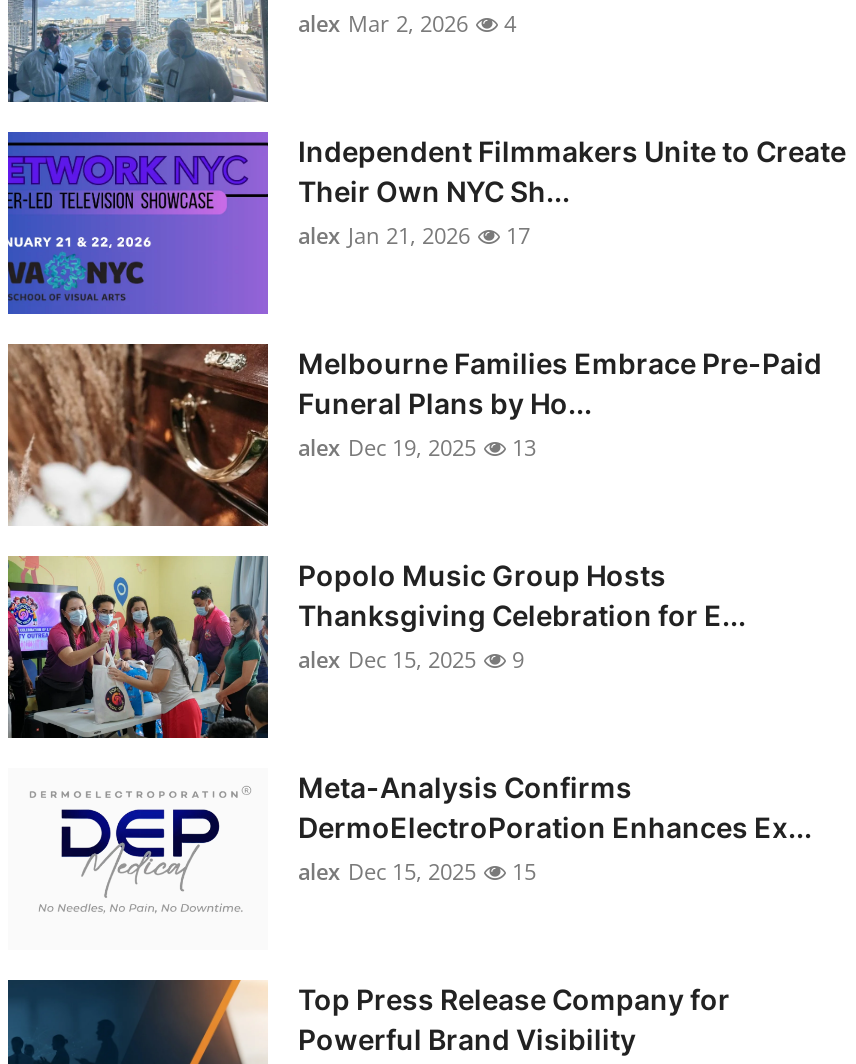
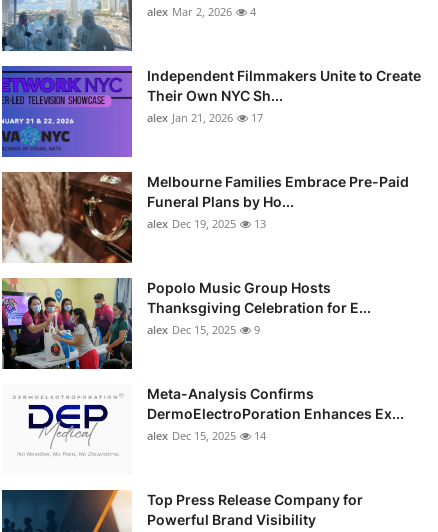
[298,856,536,886] alex Dec 15, 2025 15 -> [147,428,266,443] alex Dec 15, 2025 14

